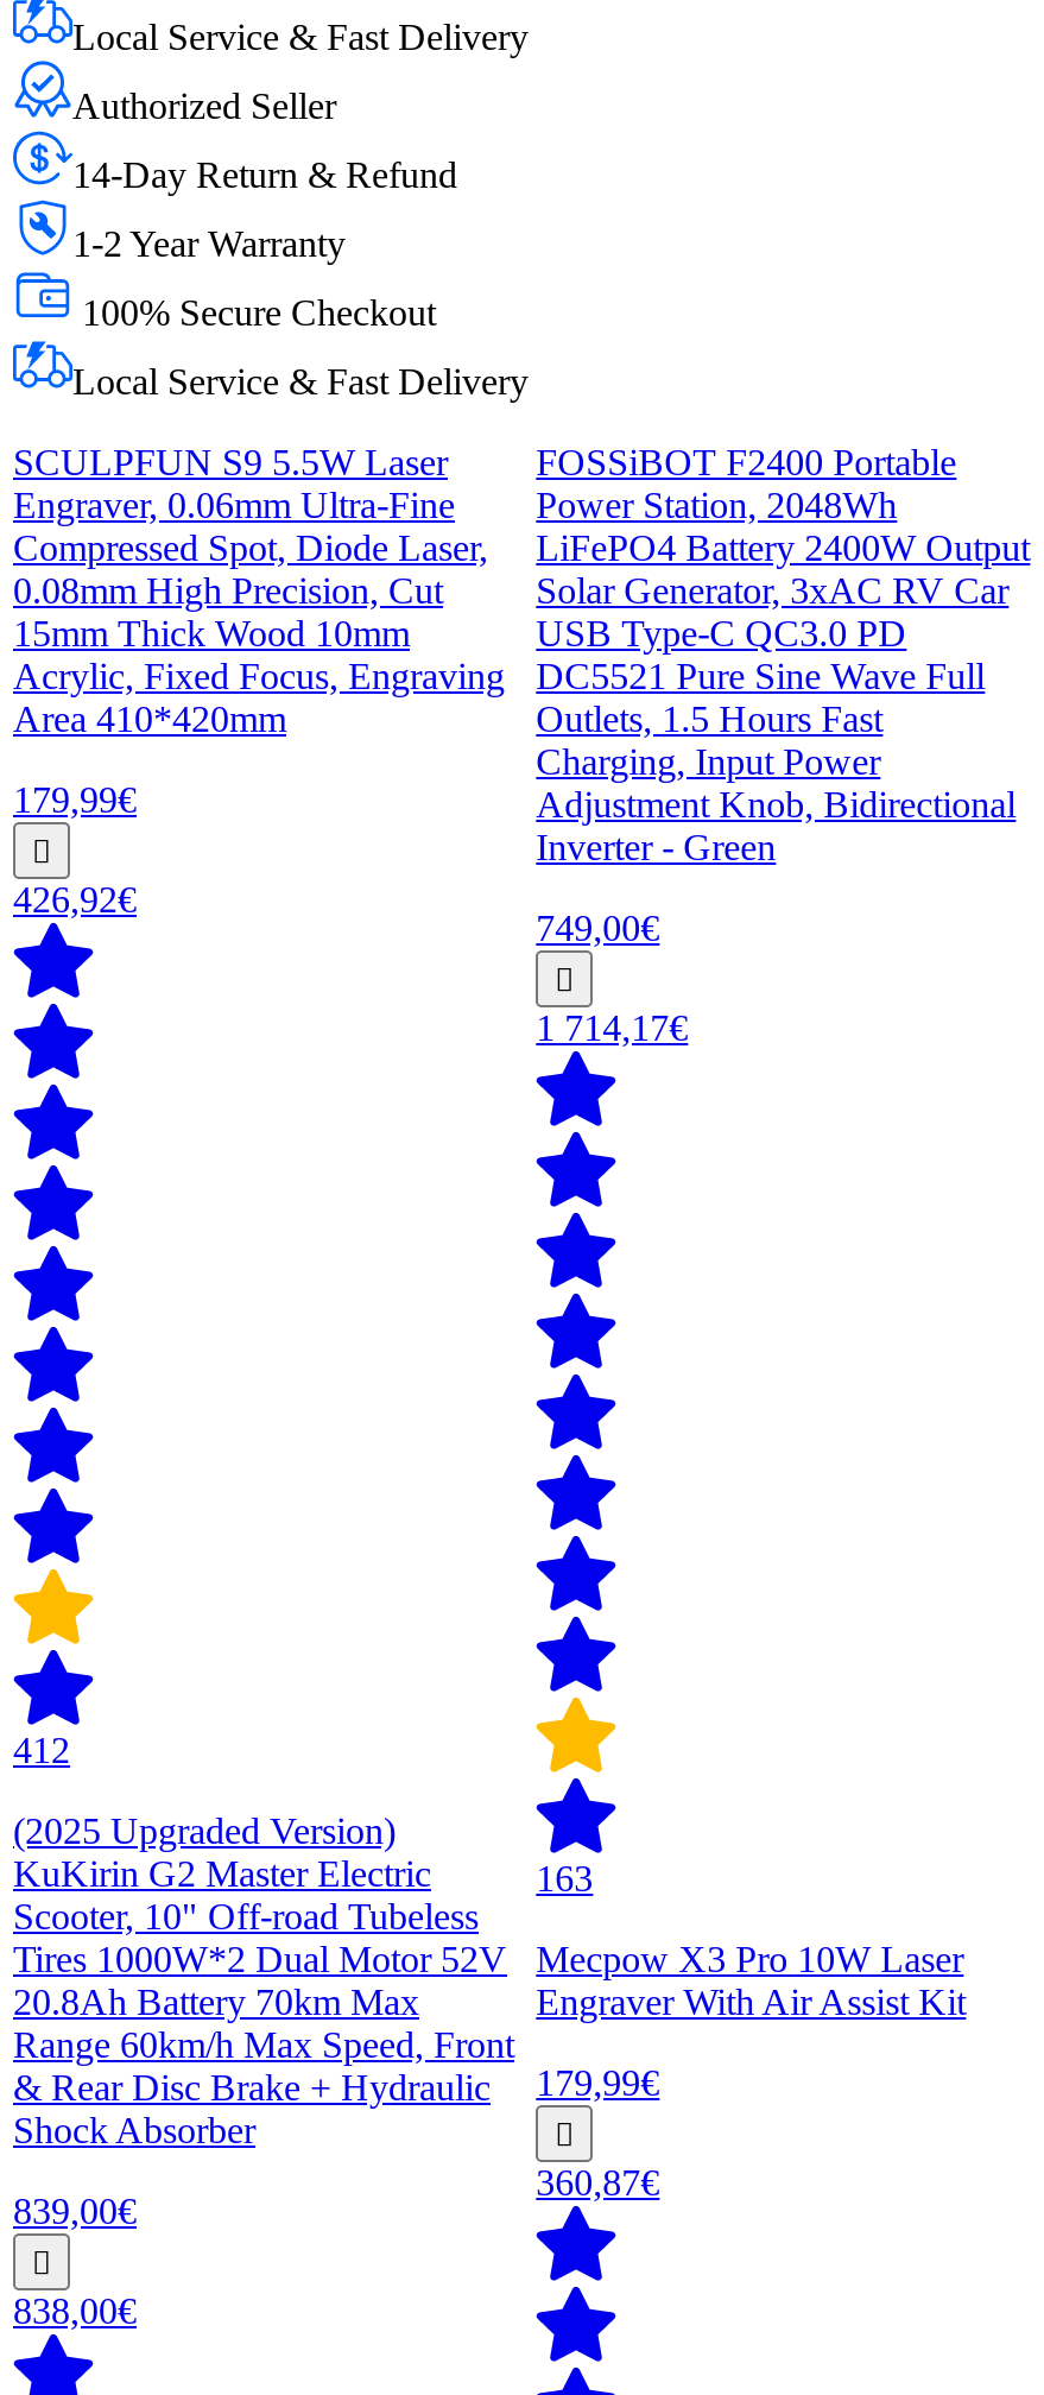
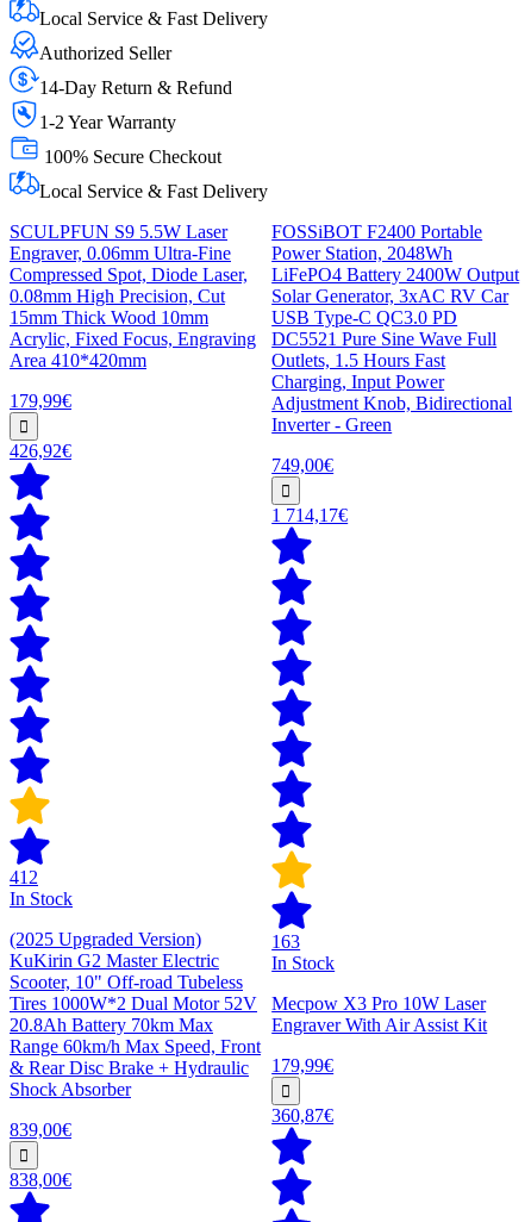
none -> [10,888,73,909] In Stock
none -> [272,953,335,973] In Stock

